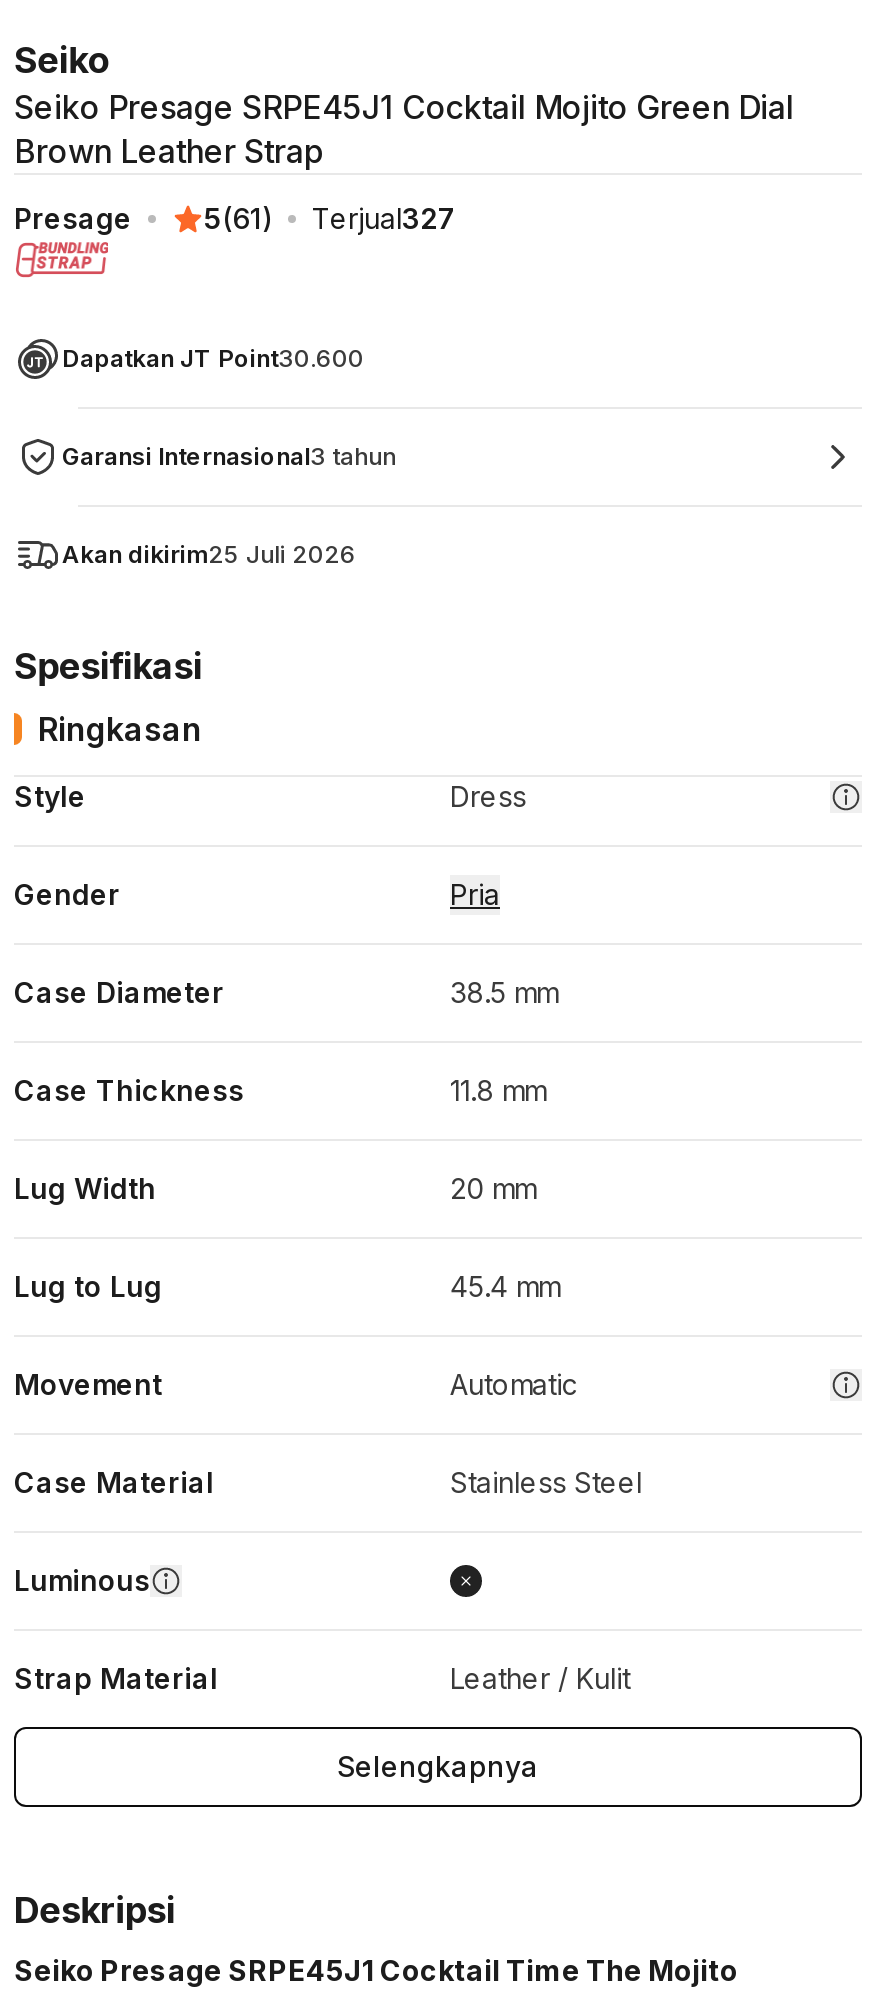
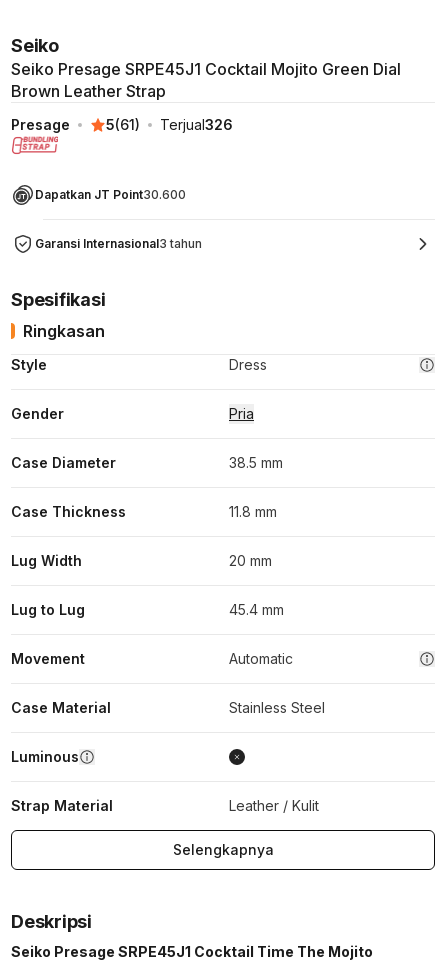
[204,201,456,235] 5(61) Terjual327 -> [106,116,233,133] 5(61) Terjual326
[62,538,356,568] Akan dikirim25 Juli 2026 -> none

